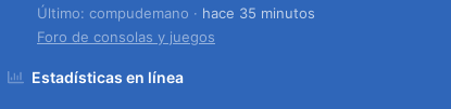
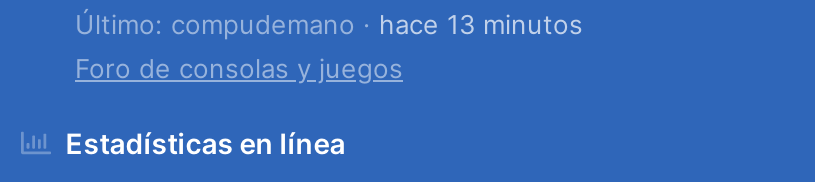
[37,5,315,22] Último: compudemano hace 35 minutos -> [75,9,583,41] Último: compudemano hace 13 minutos

